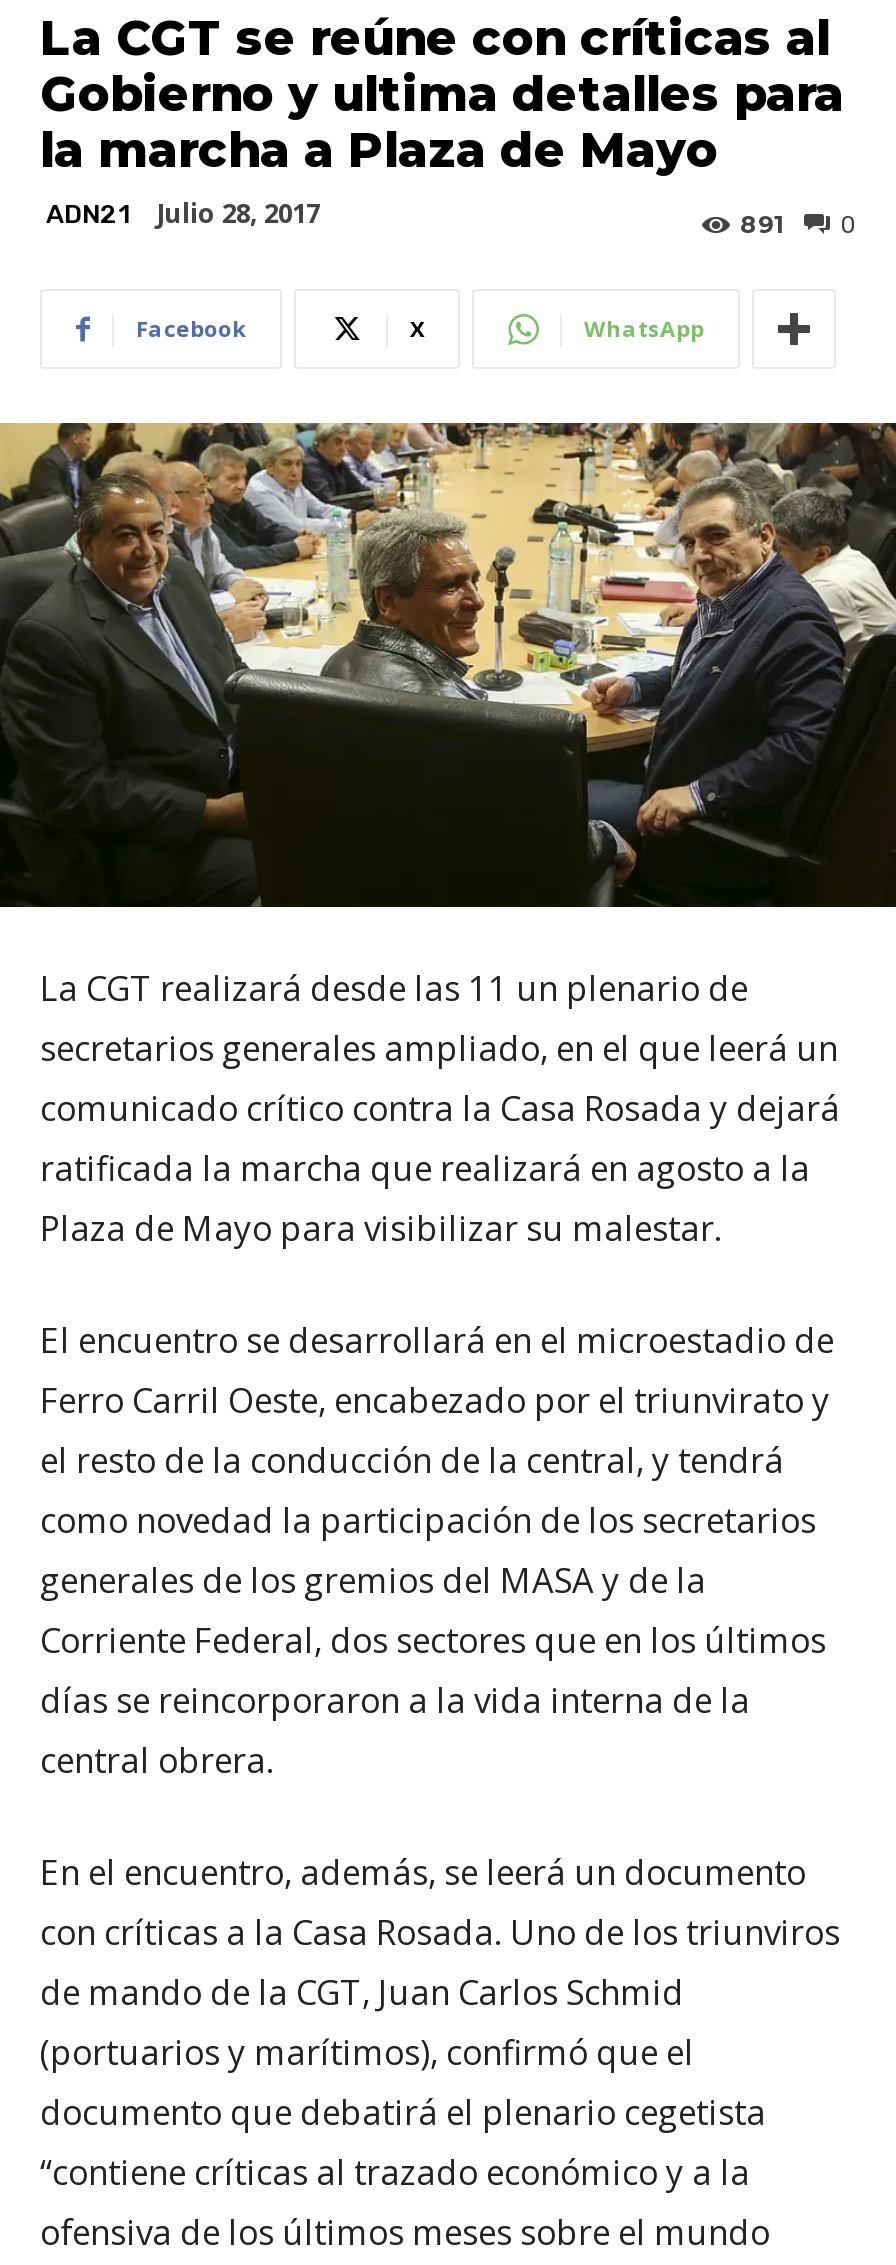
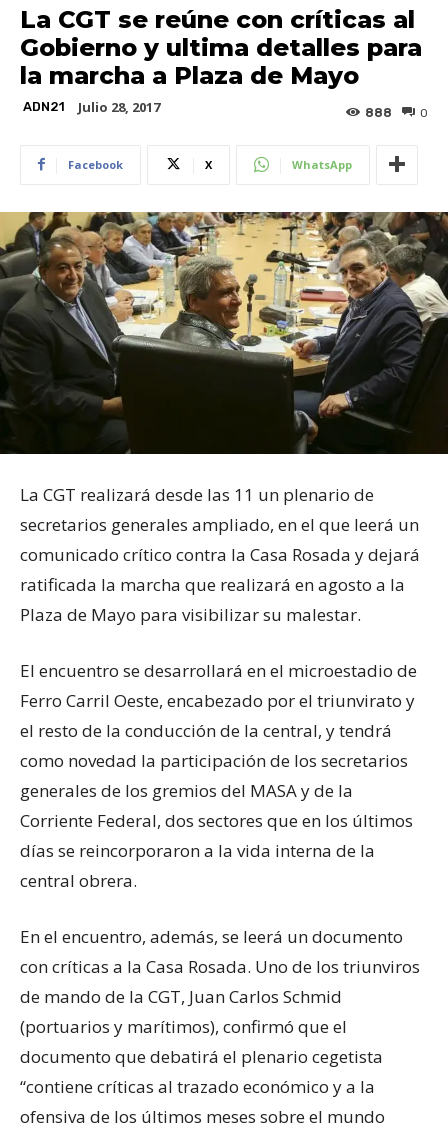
[740,209,856,239] 891 0 -> [365,104,428,120] 888 0

